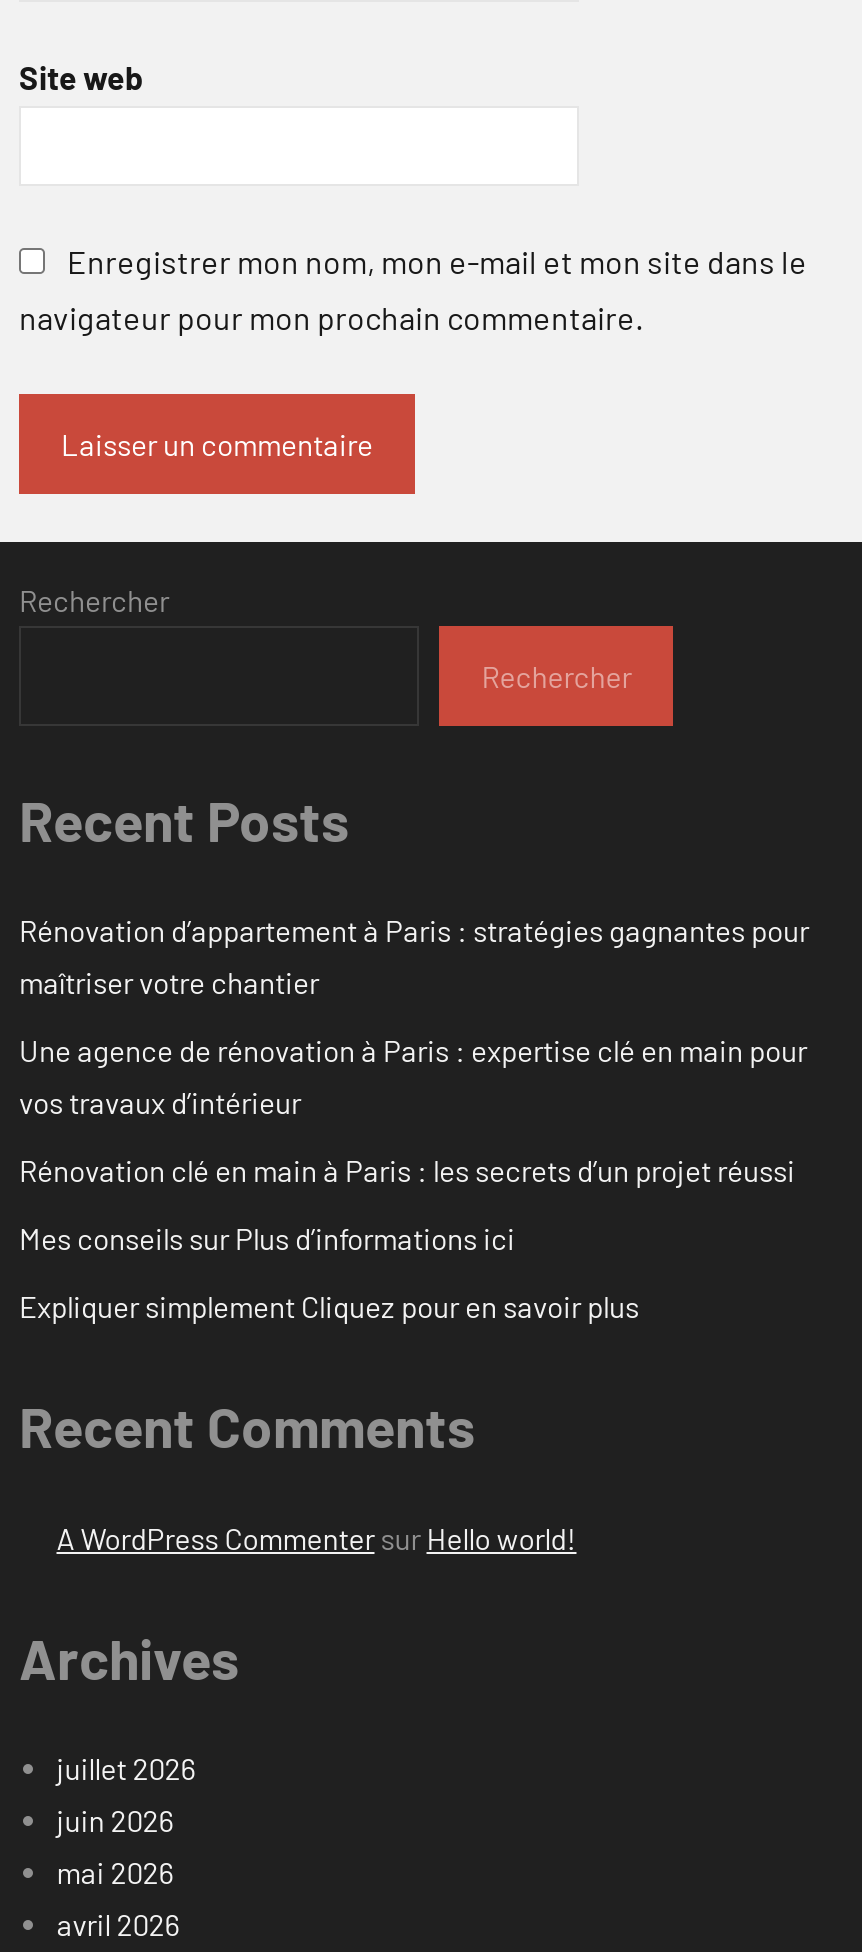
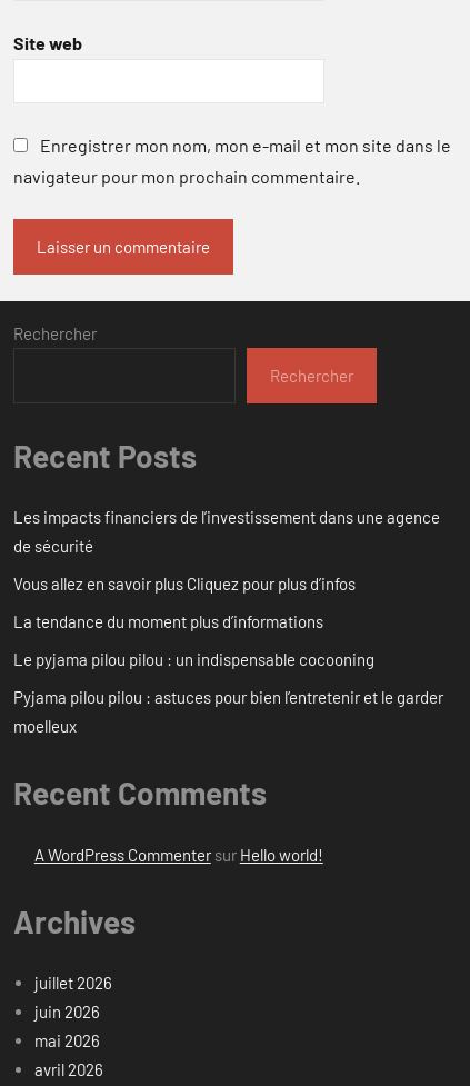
[19,913,809,1001] Rénovation d’appartement à Paris : stratégies gagnantes pour | maîtriser votre chantier -> [13,507,440,556] Les impacts financiers de l’investissement dans une agence | de sécurité
[19,1033,807,1121] Une agence de rénovation à Paris : expertise clé en main pour | vos travaux d’intérieur -> [13,574,356,594] Vous allez en savoir plus Cliquez pour plus d’infos
[19,1153,795,1189] Rénovation clé en main à Paris : les secrets d’un projet réussi -> [13,612,323,632] La tendance du moment plus d’informations
[19,1221,515,1257] Mes conseils sur Plus d’informations ici -> [13,649,374,669] Le pyjama pilou pilou : un indispensable cocooning
[19,1289,639,1325] Expliquer simplement Cliquez pour en savoir plus -> [13,687,443,736] Pyjama pilou pilou : astuces pour bien l’entretenir et le garder | moelleux

